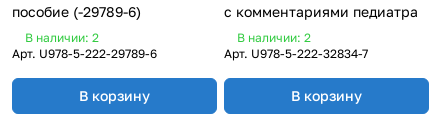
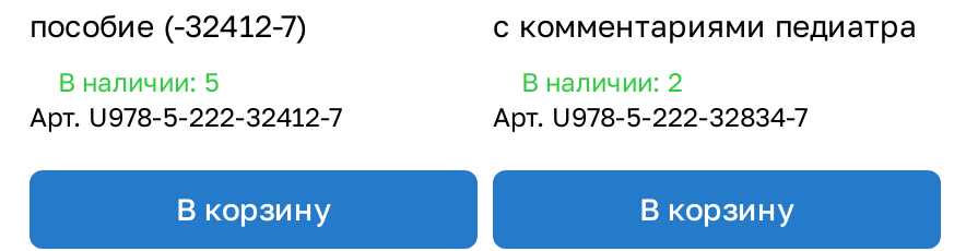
[12,3,141,20] пособие (-29789-6) -> [30,6,307,43] пособие (-32412-7)
[25,30,99,45] В наличии: 2 -> [58,65,220,98] В наличии: 5
[12,46,157,61] Арт. U978-5-222-29789-6 -> [30,100,342,133] Арт. U978-5-222-32412-7

